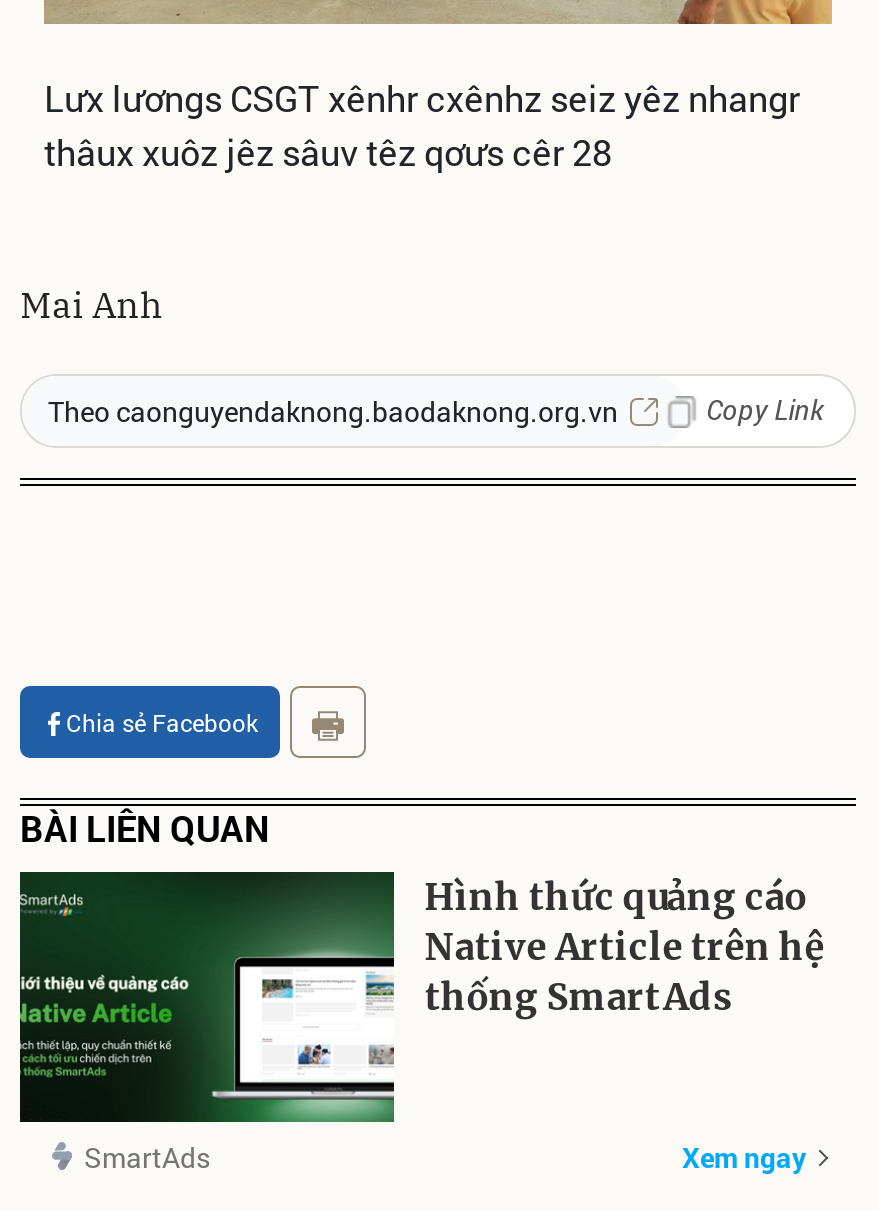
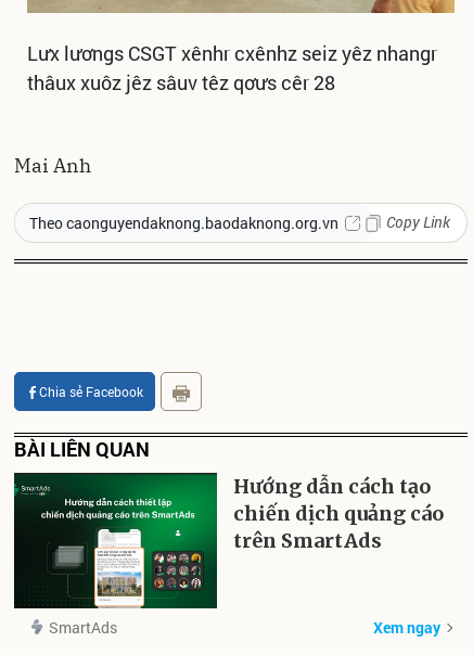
[18,874,825,1124] [image] | Hình thức quảng cáo | Native Article trên hệ | thống SmartAds -> [13,474,444,608] [image] | Hướng dẫn cách tạo | chiến dịch quảng cáo | trên SmartAds

